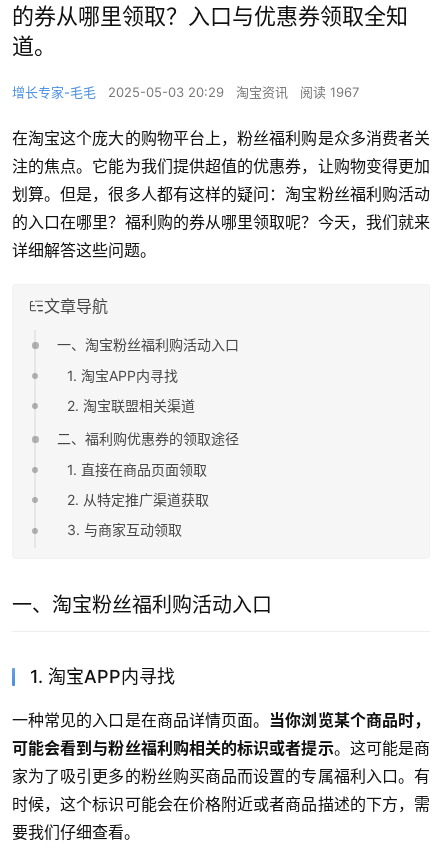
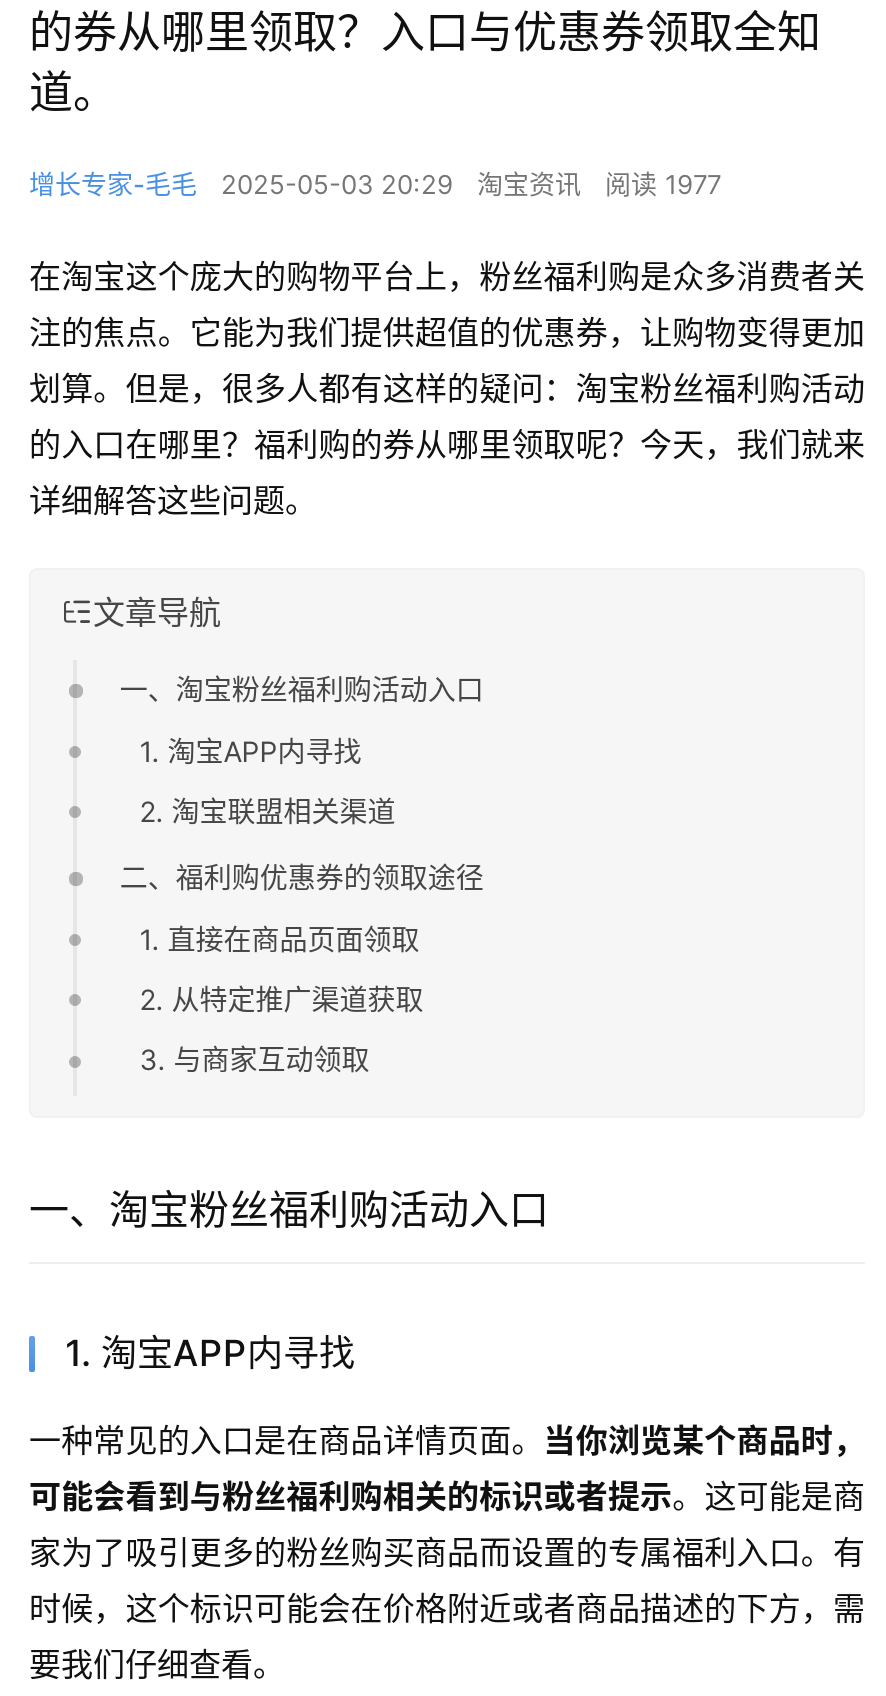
[12,84,359,100] 增长专家-毛毛 2025-05-03 20:29 淘宝资讯 阅读 1967 -> [29,168,721,200] 增长专家-毛毛 2025-05-03 20:29 淘宝资讯 阅读 1977

